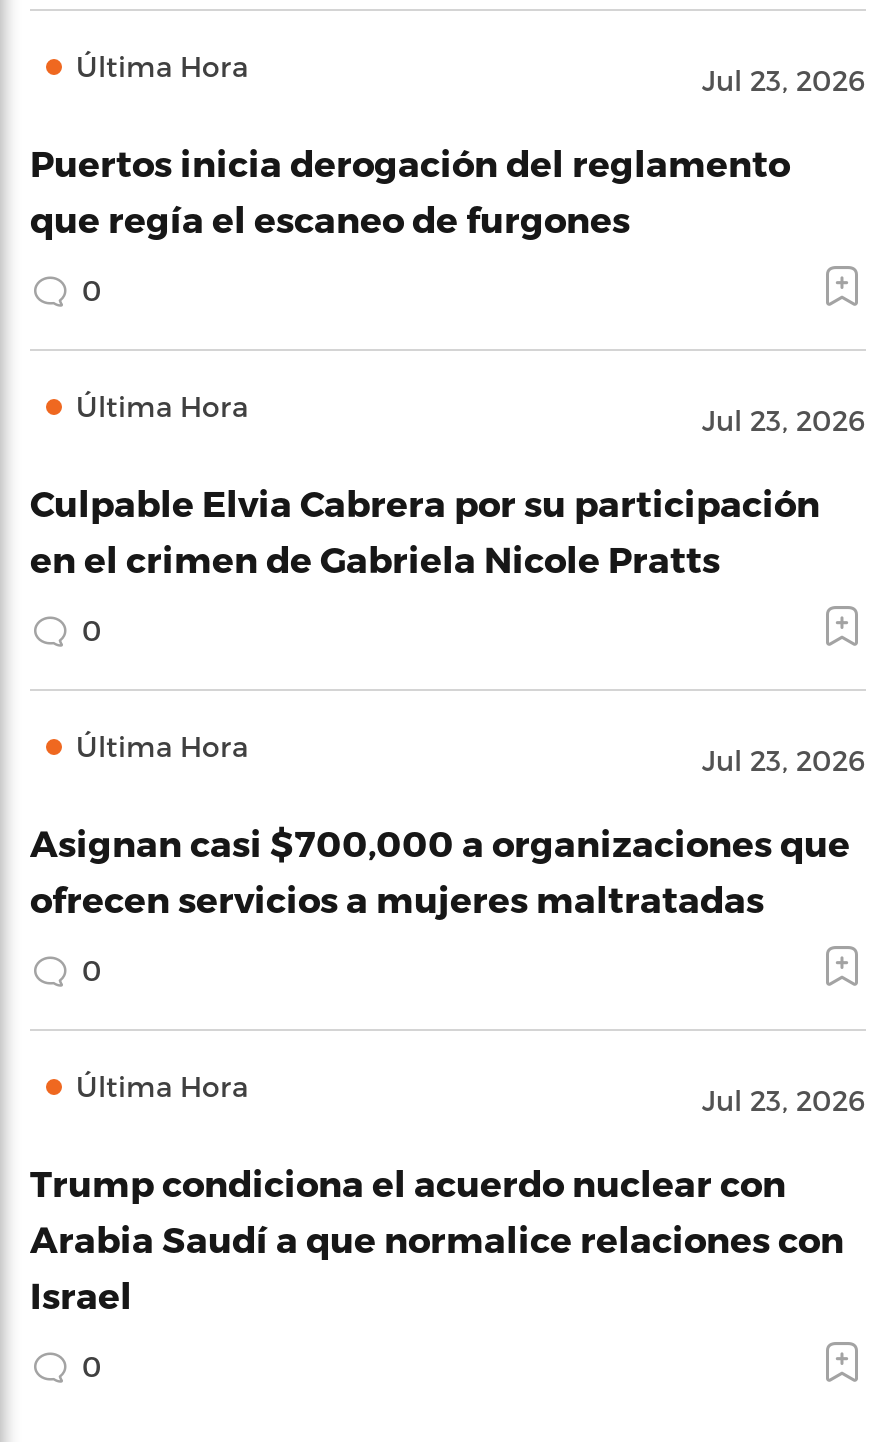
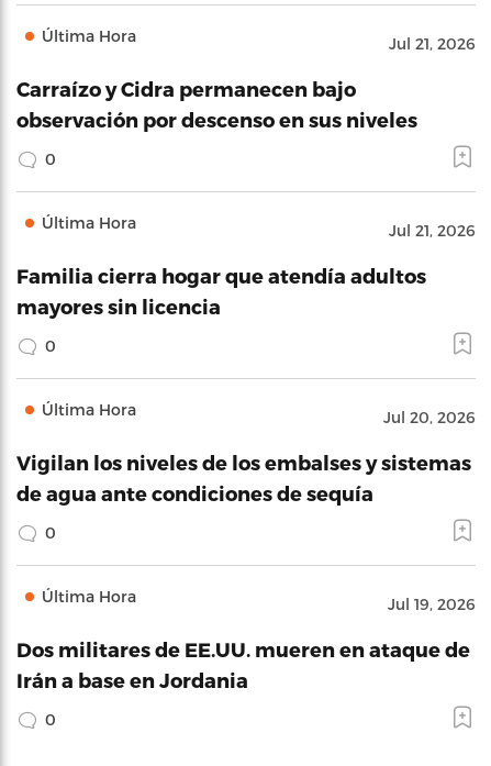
[702,63,866,97] Jul 23, 2026 -> [389,34,476,53] Jul 21, 2026
[30,141,790,239] Puertos inicia derogación del reglamento | que regía el escaneo de furgones -> [16,77,417,131] Carraízo y Cidra permanecen bajo | observación por descenso en sus niveles
[702,403,866,437] Jul 23, 2026 -> [389,221,476,240] Jul 21, 2026
[30,481,820,579] Culpable Elvia Cabrera por su participación | en el crimen de Gabriela Nicole Pratts -> [16,264,426,318] Familia cierra hogar que atendía adultos | mayores sin licencia
[702,743,866,777] Jul 23, 2026 -> [383,408,476,426] Jul 20, 2026
[30,821,850,919] Asignan casi $700,000 a organizaciones que | ofrecen servicios a mujeres maltratadas -> [16,451,471,504] Vigilan los niveles de los embalses y sistemas | de agua ante condiciones de sequía
[702,1083,866,1117] Jul 23, 2026 -> [388,595,476,613] Jul 19, 2026
[30,1161,844,1315] Trump condiciona el acuerdo nuclear con | Arabia Saudí a que normalice relaciones con | Israel -> [16,637,470,691] Dos militares de EE.UU. mueren en ataque de | Irán a base en Jordania

